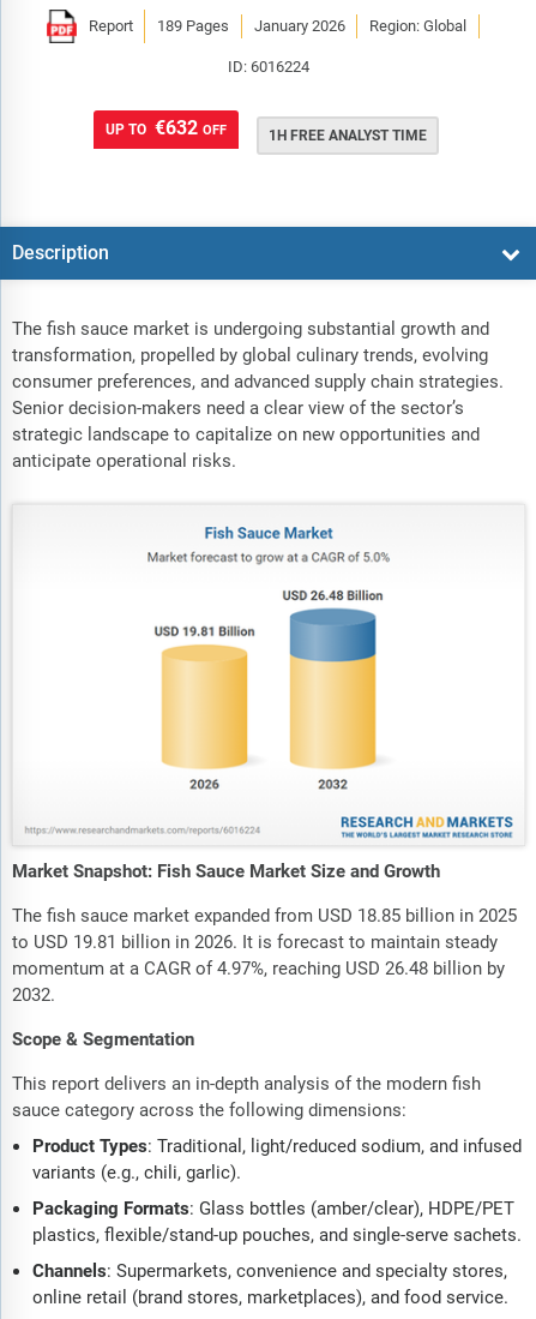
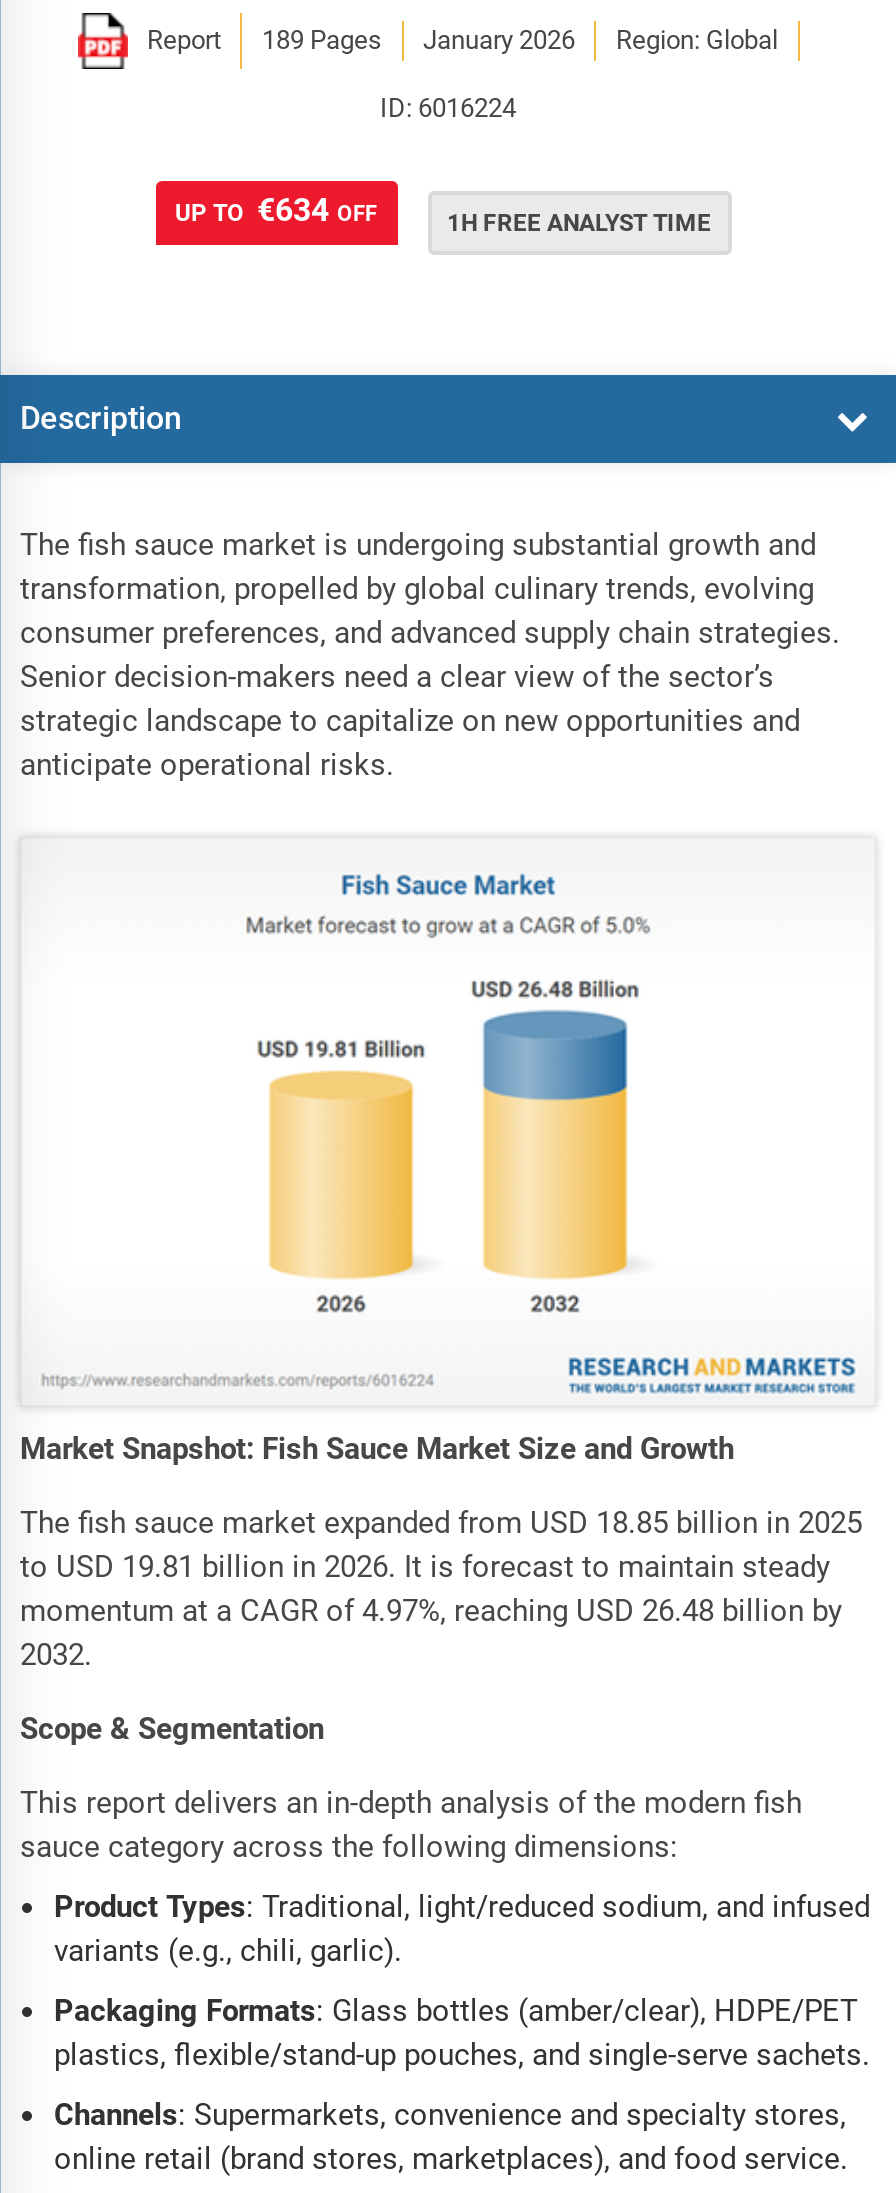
[105,116,226,139] UP TO €632 OFF -> [175,190,377,228] UP TO €634 OFF

